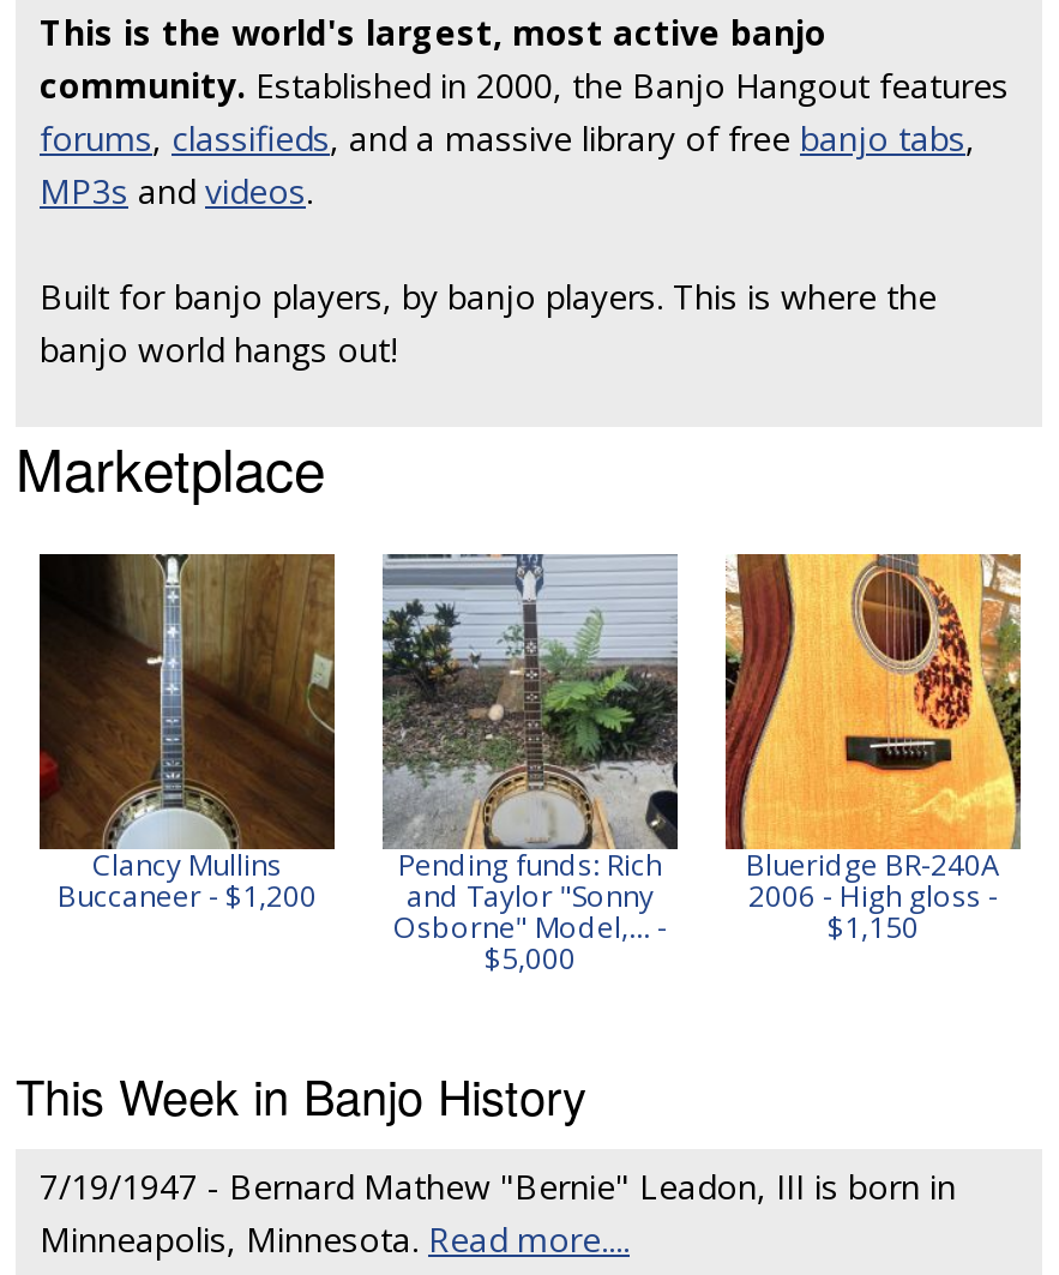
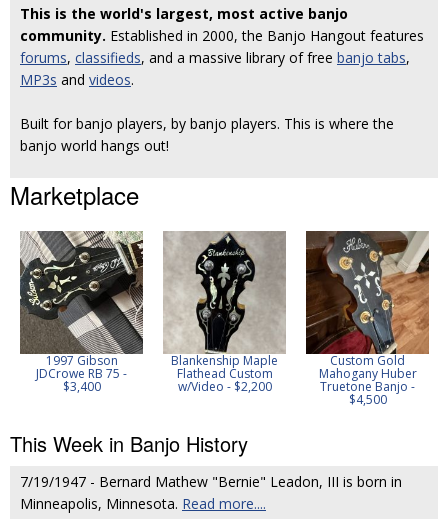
[37,552,335,915] [image] | Clancy Mullins | Buccaneer - $1,200 -> [19,230,143,395] [image] | 1997 Gibson | JDCrowe RB 75 - | $3,400
[383,554,678,978] [image] | Pending funds: Rich | and Taylor "Sonny | Osborne" Model,... - | $5,000 -> [164,231,286,395] [image] | Blankenship Maple | Flathead Custom | w/Video - $2,200
[723,552,1023,947] [image] | Blueridge BR-240A | 2006 - High gloss - | $1,150 -> [305,230,430,408] [image] | Custom Gold | Mahogany Huber | Truetone Banjo - | $4,500

